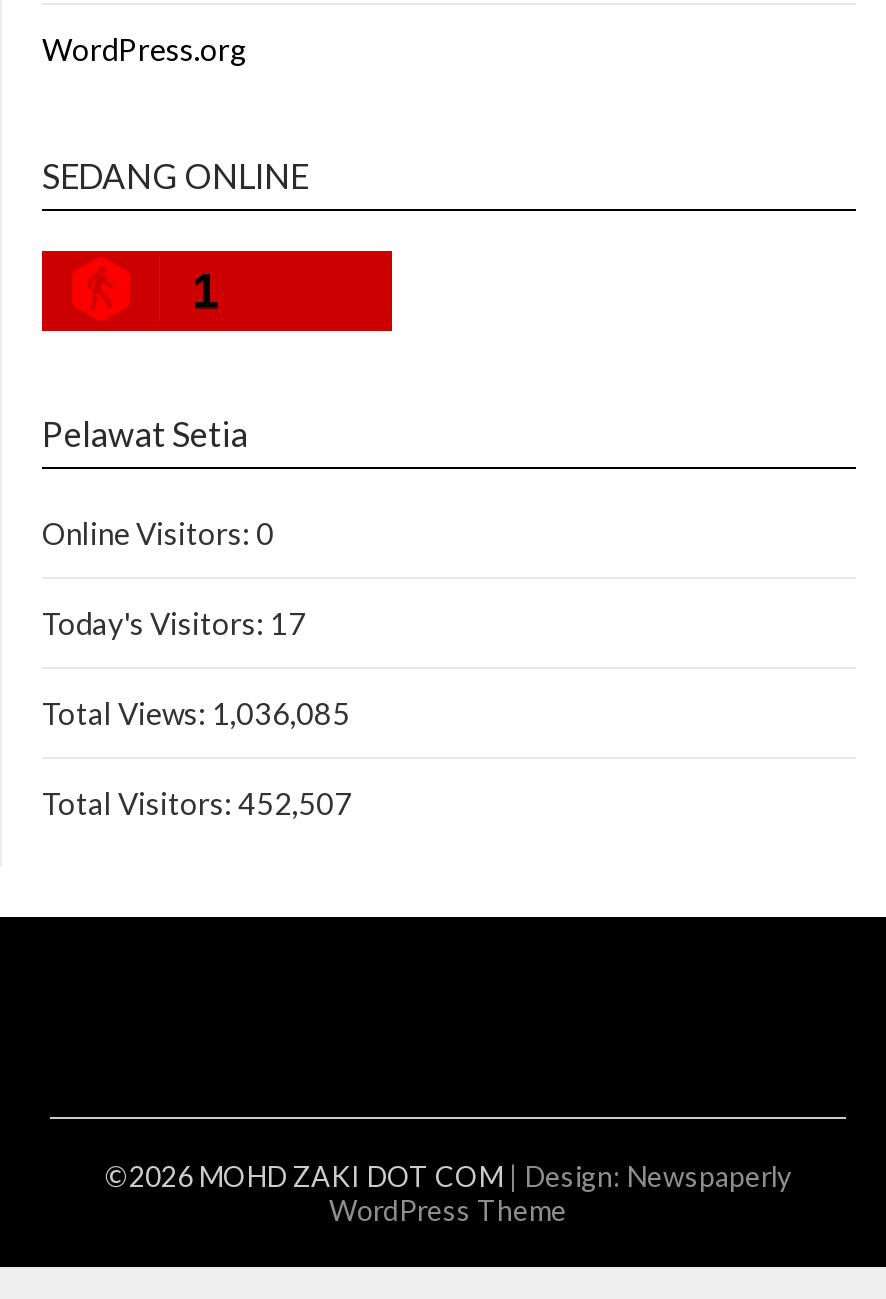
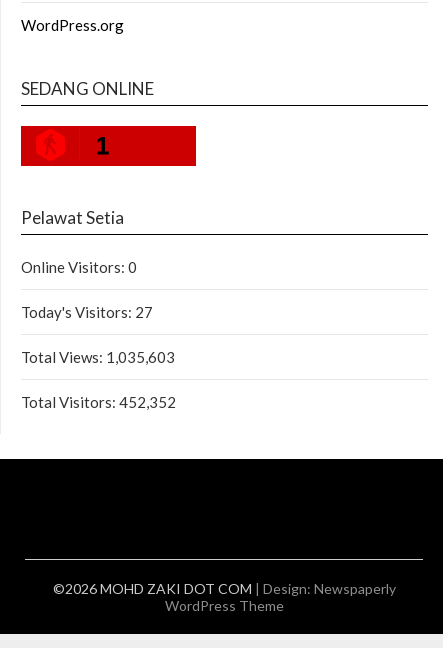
[42,604,306,640] Today's Visitors: 17 -> [21,302,153,320] Today's Visitors: 27
[42,694,350,730] Total Views: 1,036,085 -> [21,347,175,365] Total Views: 1,035,603
[42,784,352,820] Total Visitors: 452,507 -> [21,392,176,410] Total Visitors: 452,352

